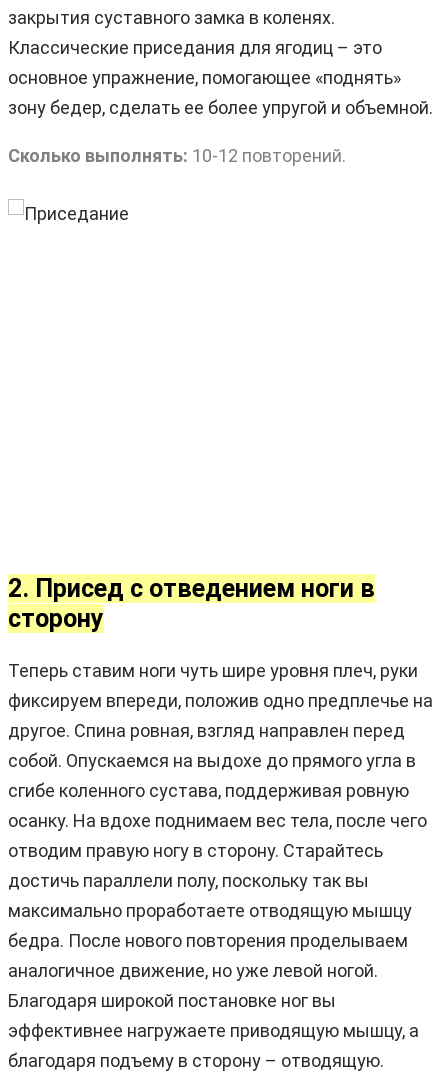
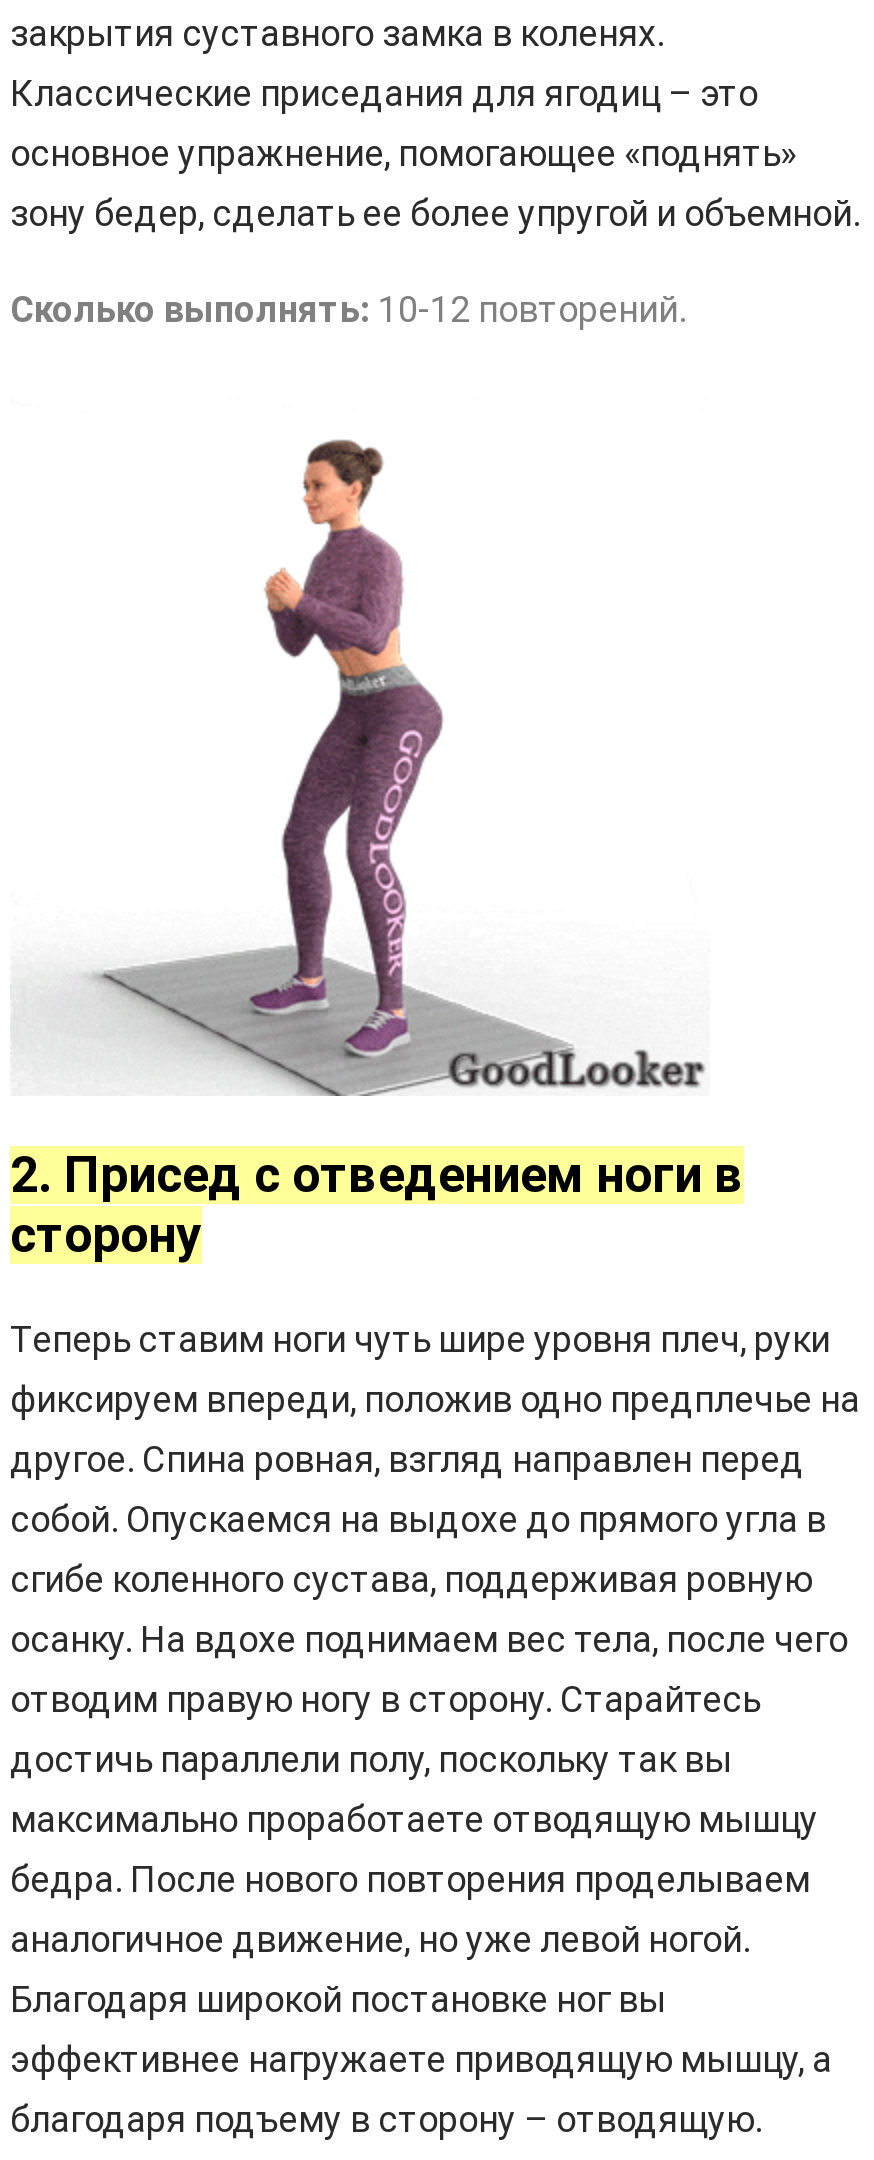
none -> [14,412,706,1098] [image]

